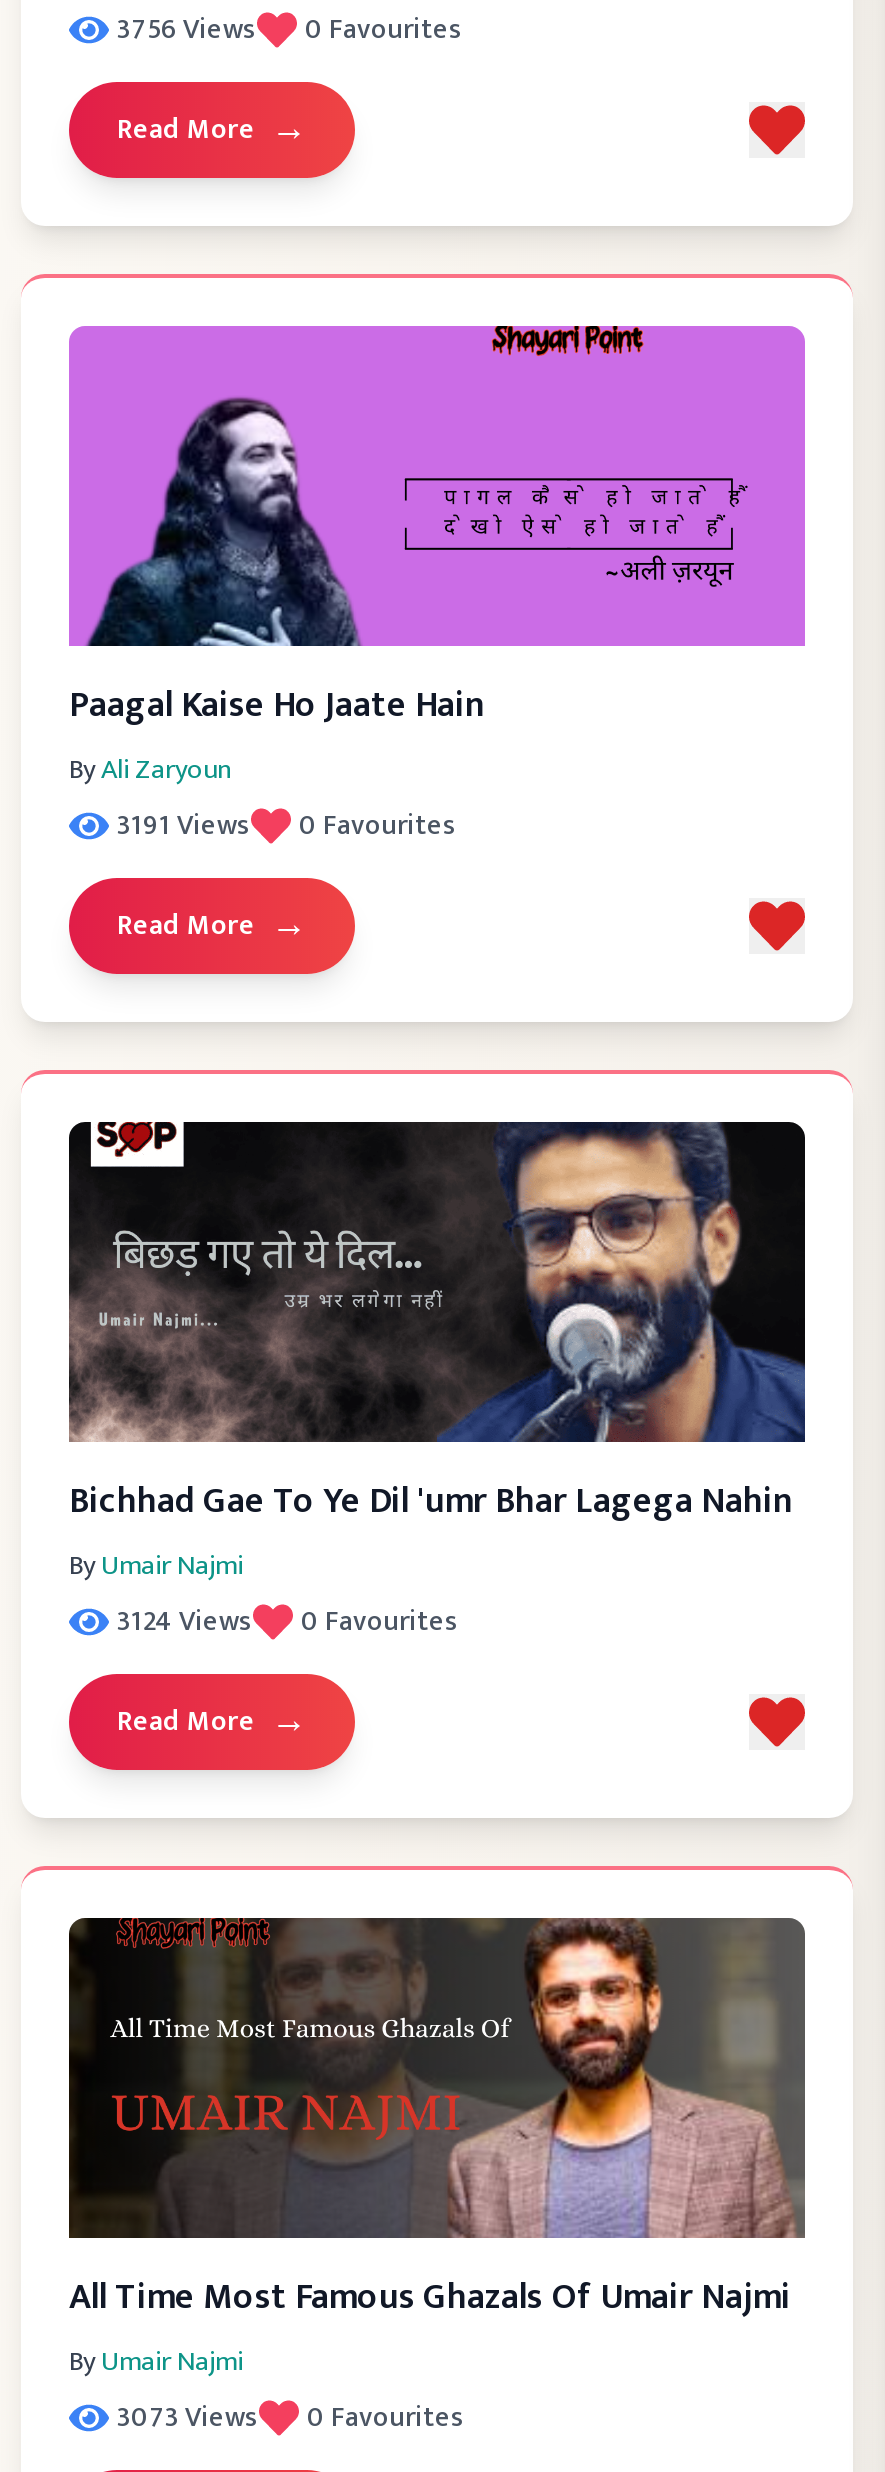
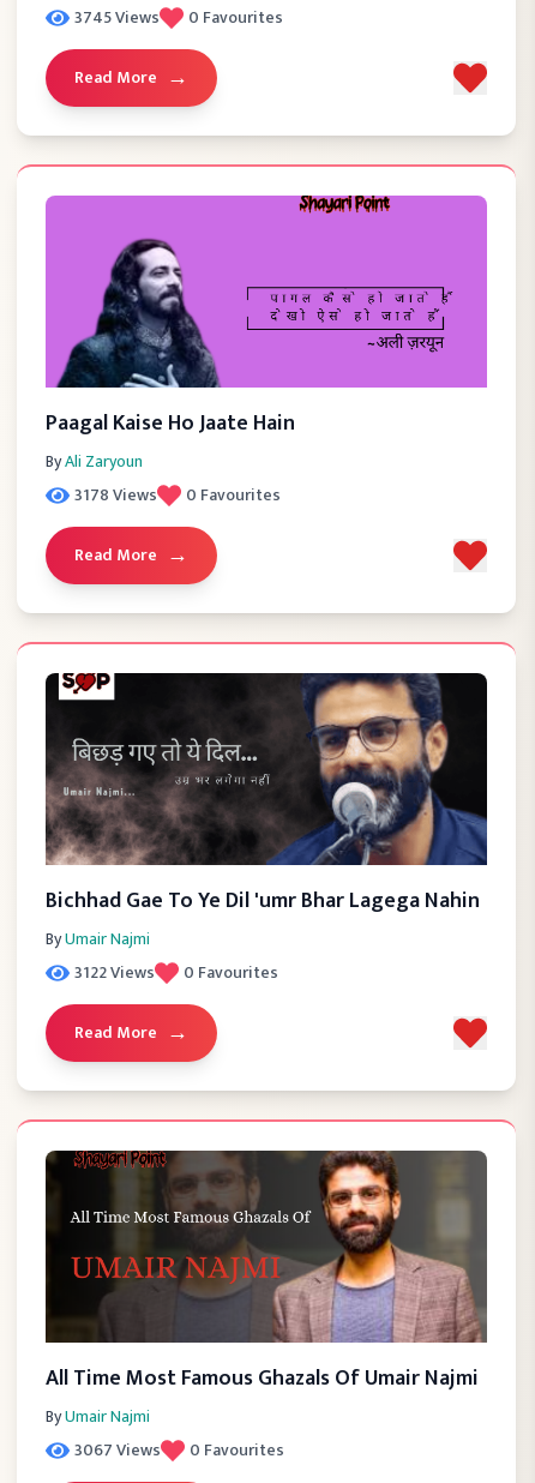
[117,6,463,52] 3756 Views 0 Favourites -> [74,4,283,31] 3745 Views 0 Favourites
[117,802,457,848] 3191 Views 0 Favourites -> [74,481,281,509] 3178 Views 0 Favourites
[117,1598,459,1644] 3124 Views 0 Favourites -> [74,959,278,986] 3122 Views 0 Favourites
[117,2394,465,2440] 3073 Views 0 Favourites -> [74,1436,284,1464] 3067 Views 0 Favourites

